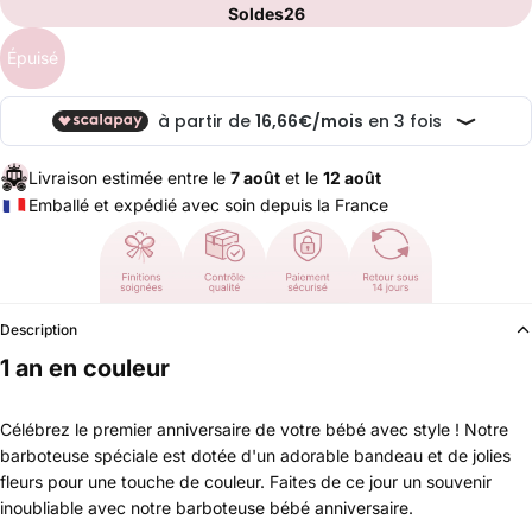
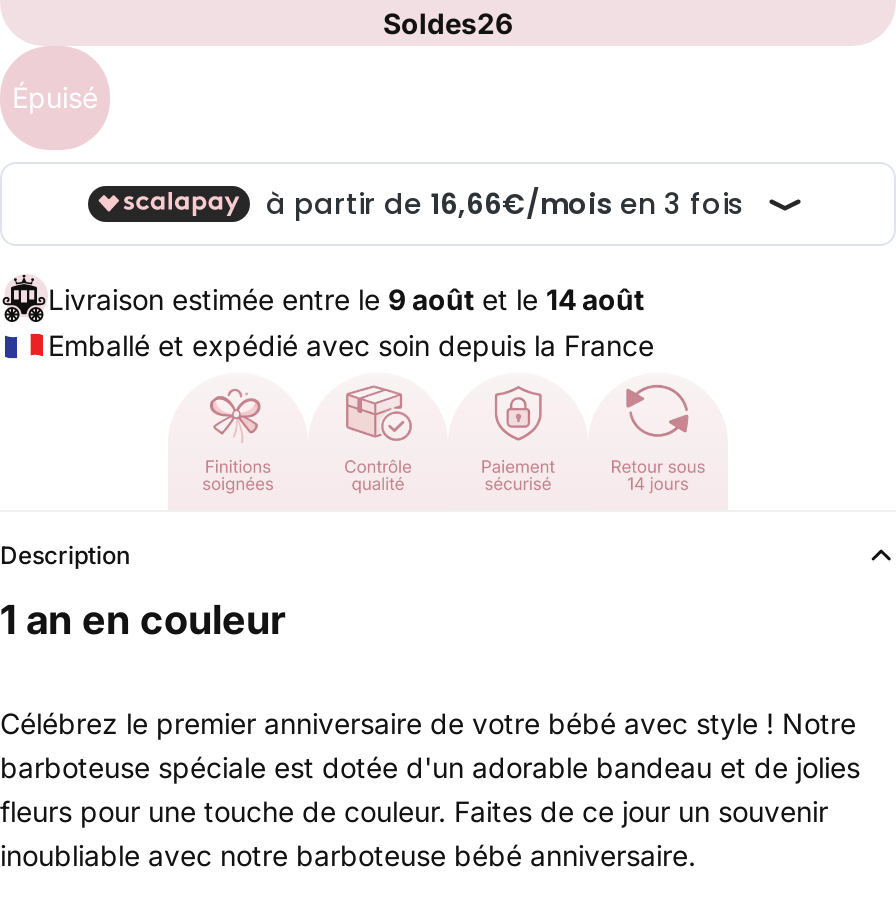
[28,167,381,188] Livraison estimée entre le 7 août et le 12 août -> [48,282,644,316] Livraison estimée entre le 9 août et le 14 août

